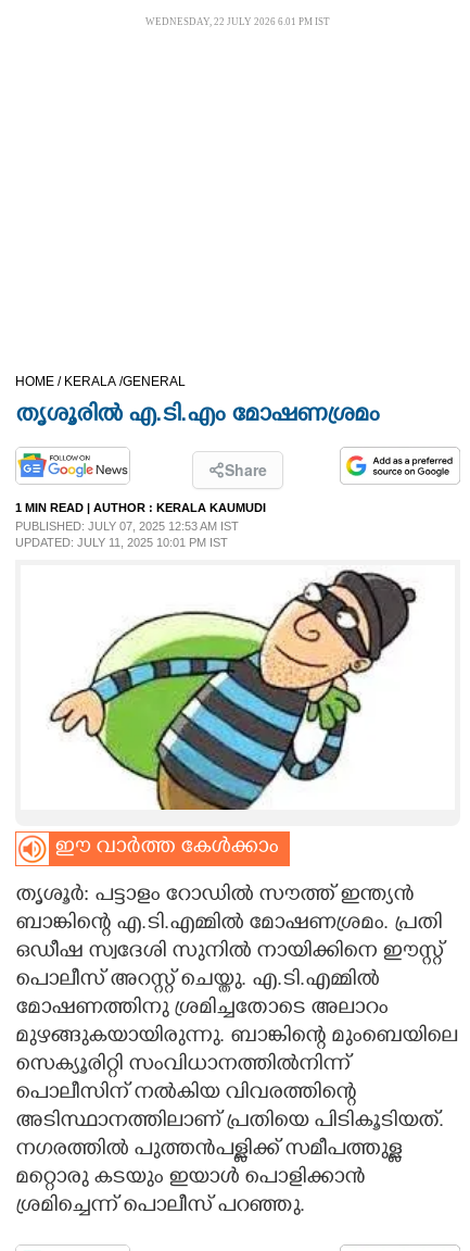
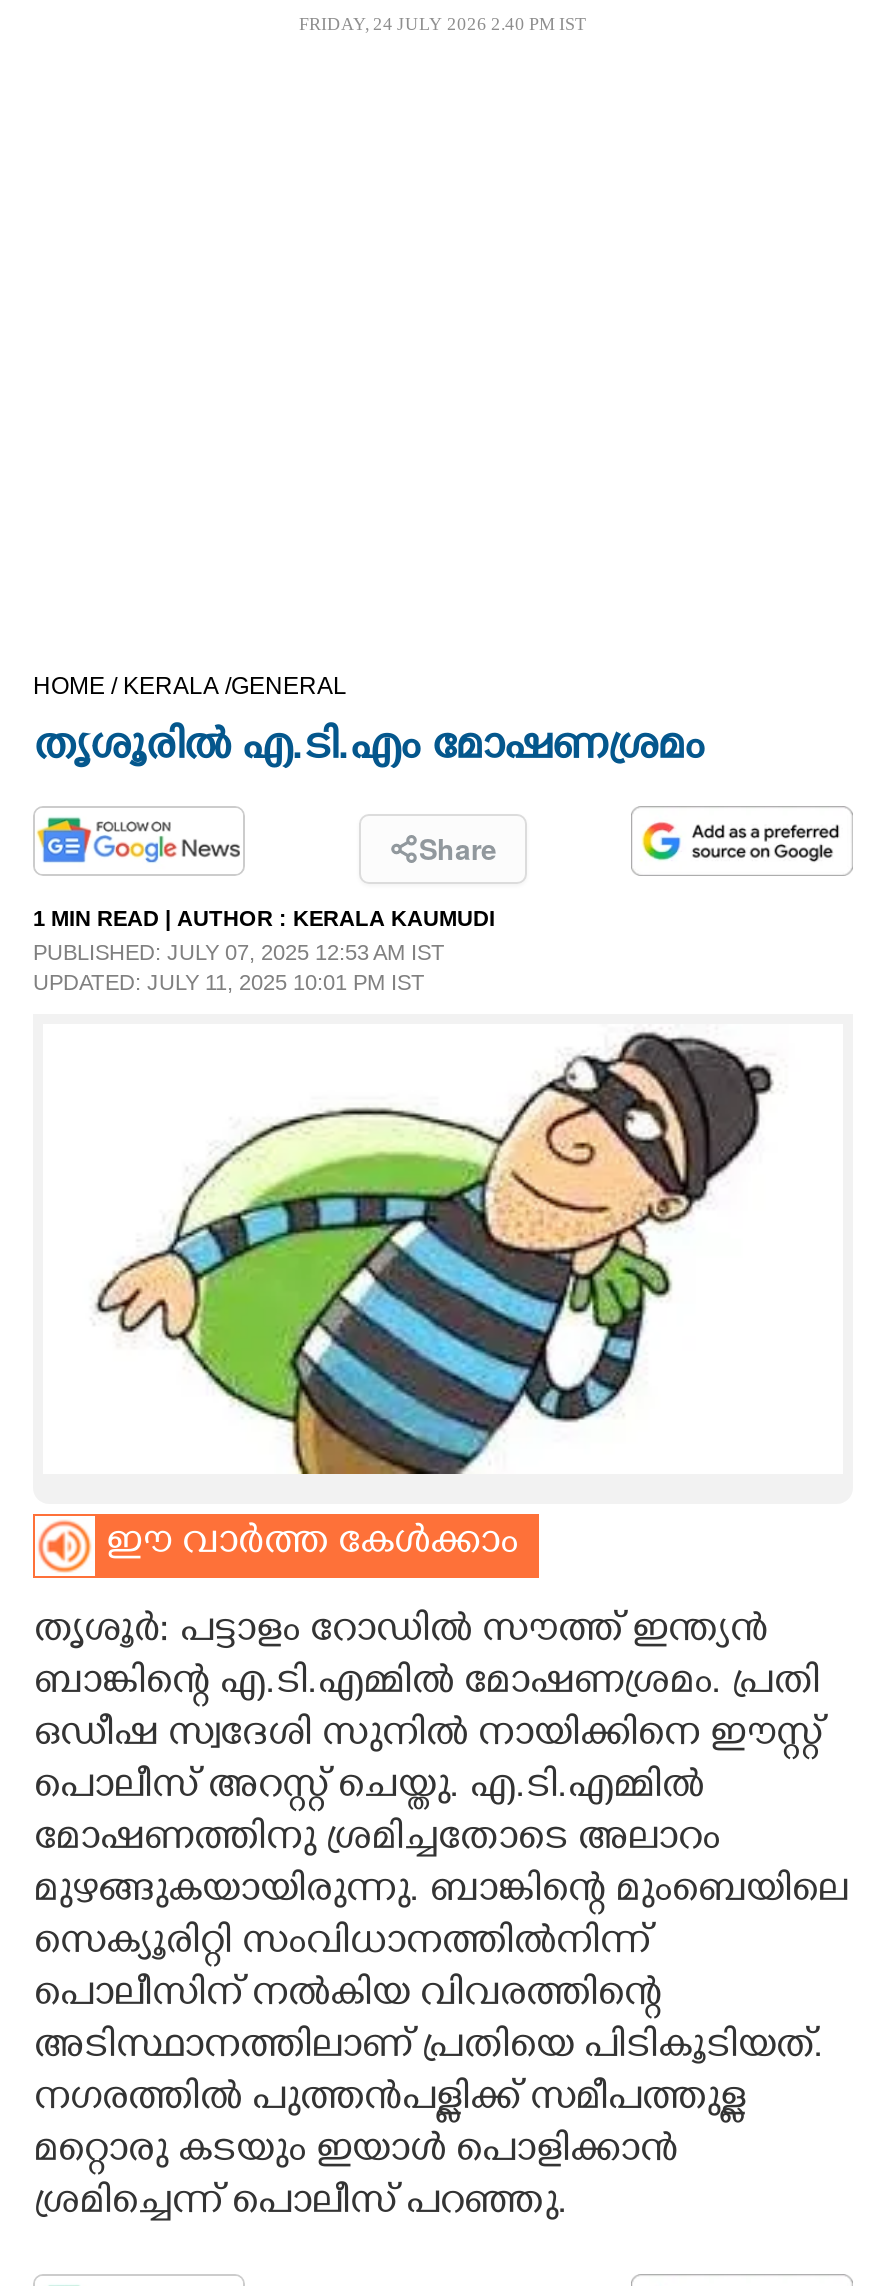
[145,16,330,27] WEDNESDAY, 22 JULY 2026 6.01 PM IST -> [299,14,587,34] FRIDAY, 24 JULY 2026 2.40 PM IST

